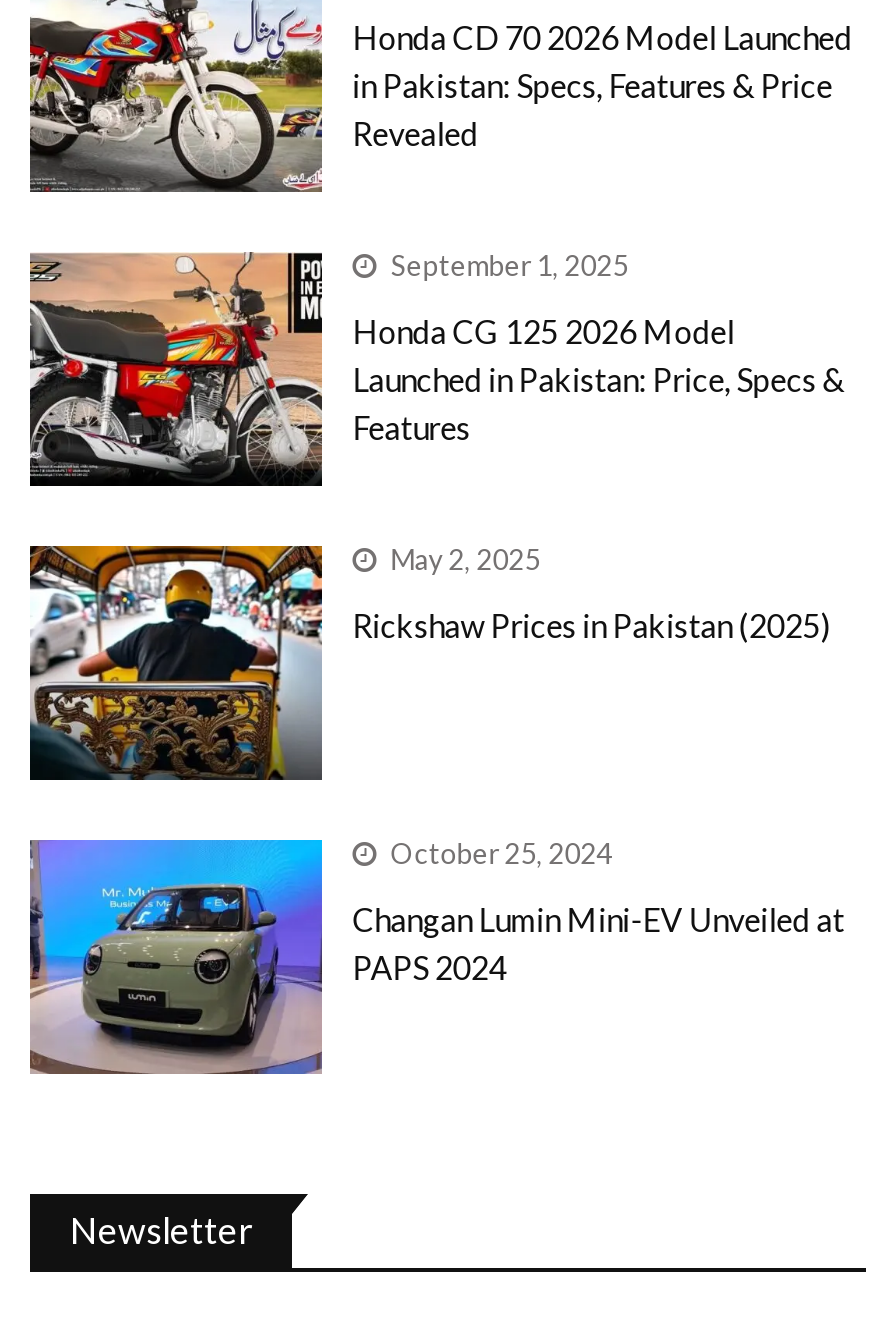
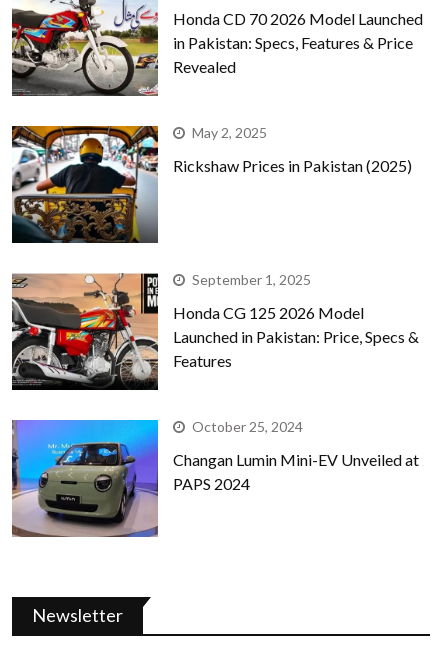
moved [26,248,845,486] -> [10,271,419,390]: [image] | September 1, 2025 | Honda CG 125 2026 Model | Launched in Pakistan: Price, Specs & | Features
moved [30,542,831,780] -> [11,124,412,243]: [image] | May 2, 2025 | Rickshaw Prices in Pakistan (2025)

